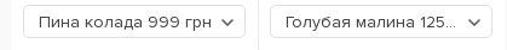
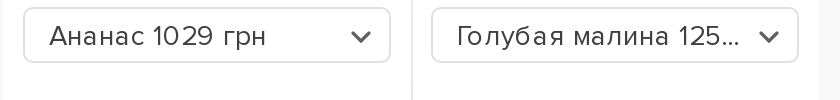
[39,12,212,32] Пина колада 999 грн -> [49,19,267,53] Ананас 1029 грн

